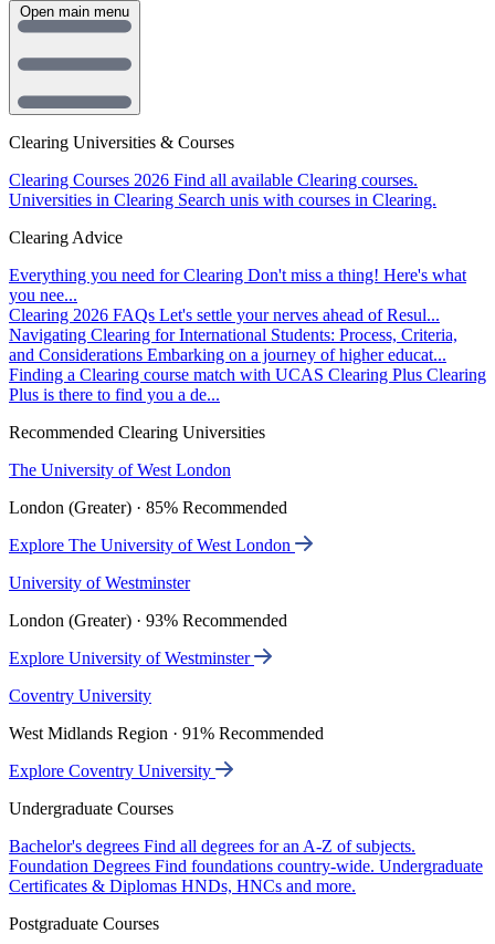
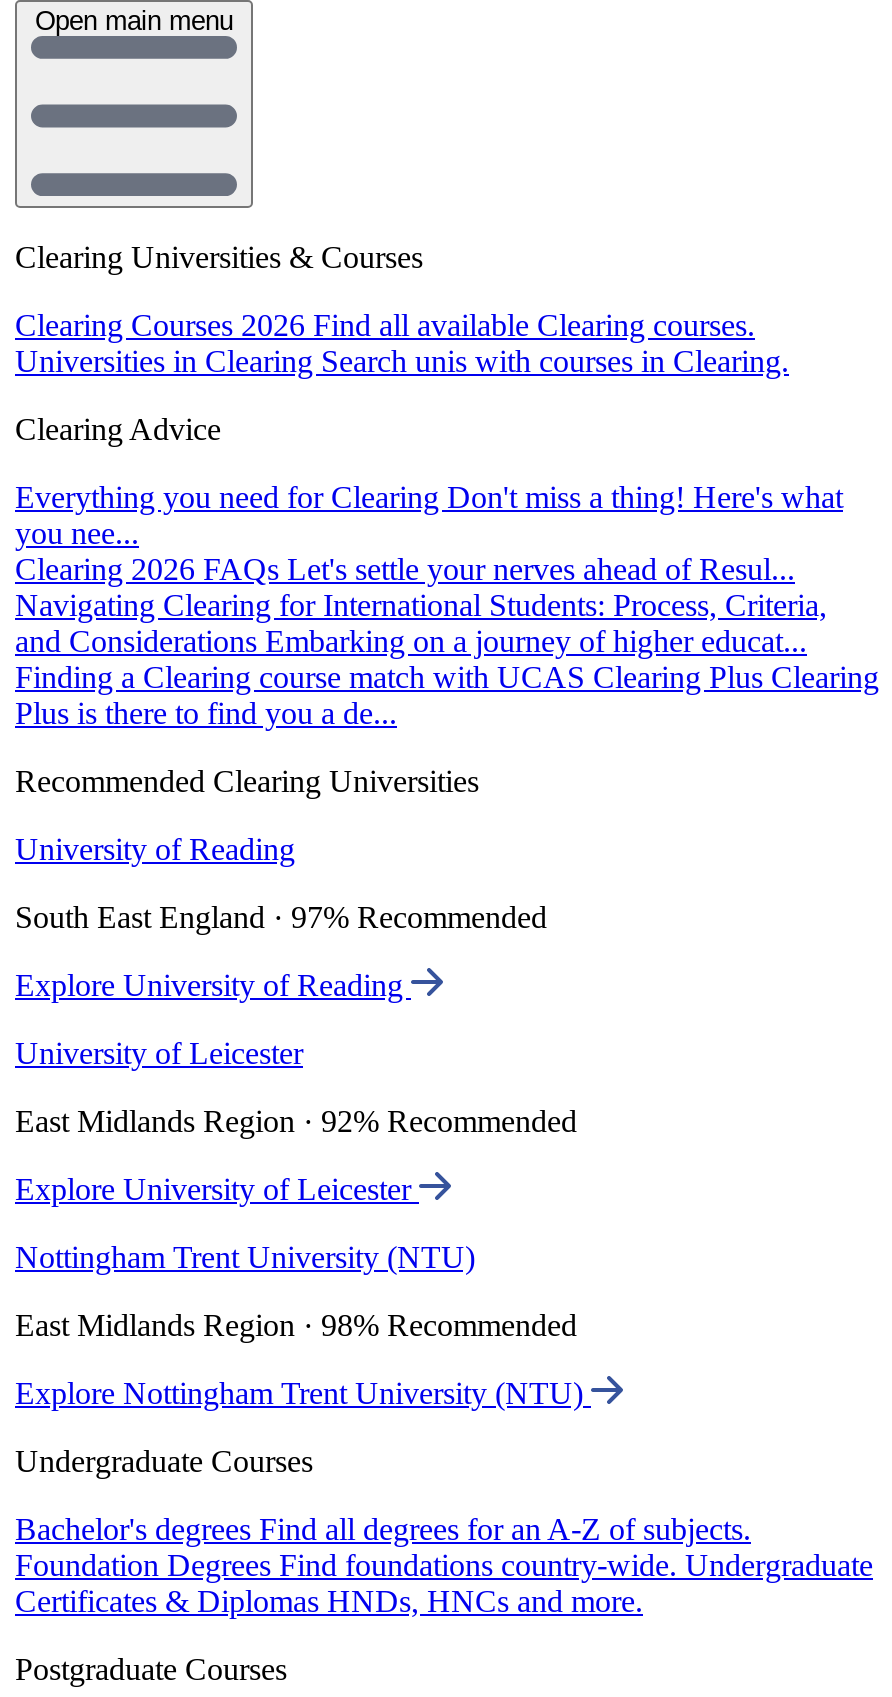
[9,460,231,479] The University of West London -> [15,832,295,866] University of Reading
[9,498,287,517] London (Greater) · 85% Recommended -> [15,900,547,934] South East England · 97% Recommended
[9,536,295,555] Explore The University of West London -> [15,968,411,1002] Explore University of Reading
[9,573,190,592] University of Westminster -> [15,1036,303,1070] University of Leicester
[9,611,287,630] London (Greater) · 93% Recommended -> [15,1104,577,1138] East Midlands Region · 92% Recommended
[9,649,254,667] Explore University of Westminster -> [15,1172,419,1206] Explore University of Leicester
[9,686,151,705] Coventry University -> [15,1240,475,1274] Nottingham Trent University (NTU)
[9,724,324,743] West Midlands Region · 91% Recommended -> [15,1308,577,1342] East Midlands Region · 98% Recommended
[9,762,215,780] Explore Coventry University -> [15,1376,591,1410] Explore Nottingham Trent University (NTU)

